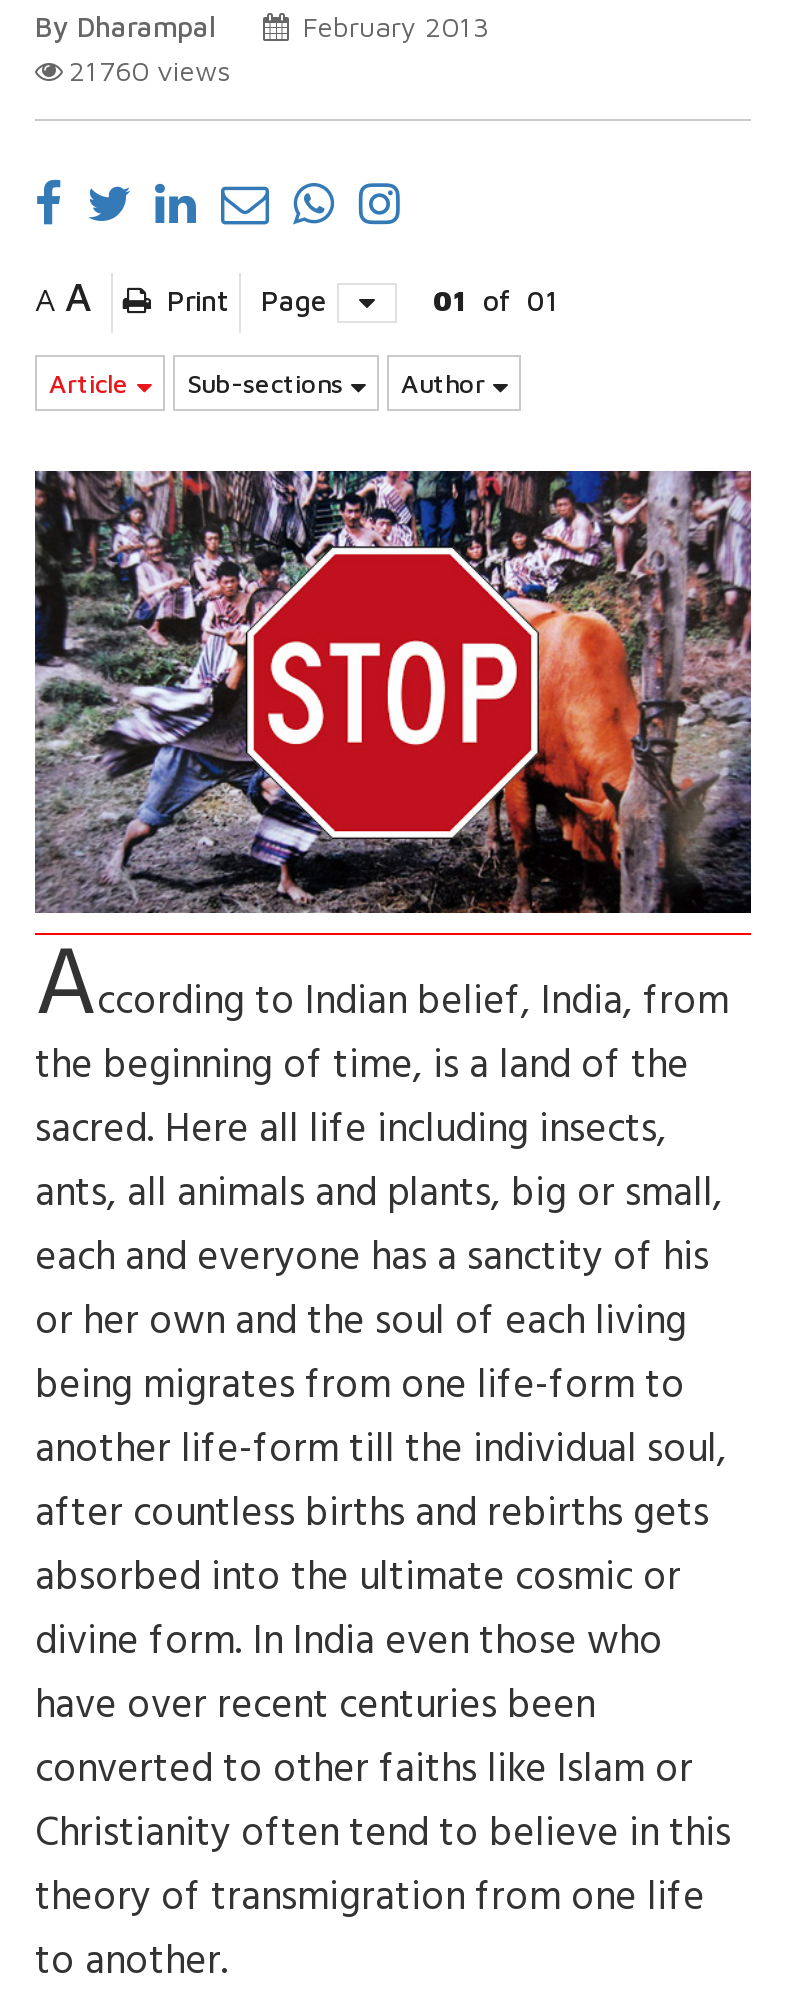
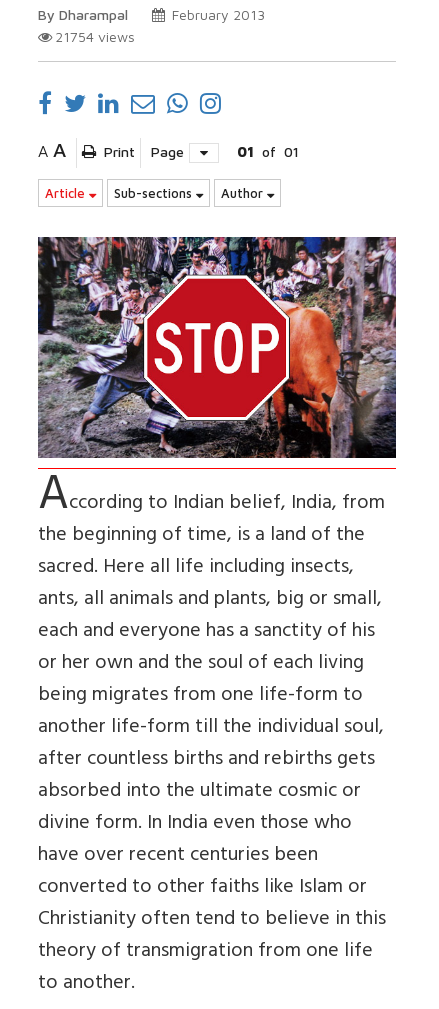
[69,53,231,87] 21760 views -> [55,28,135,45] 21754 views

